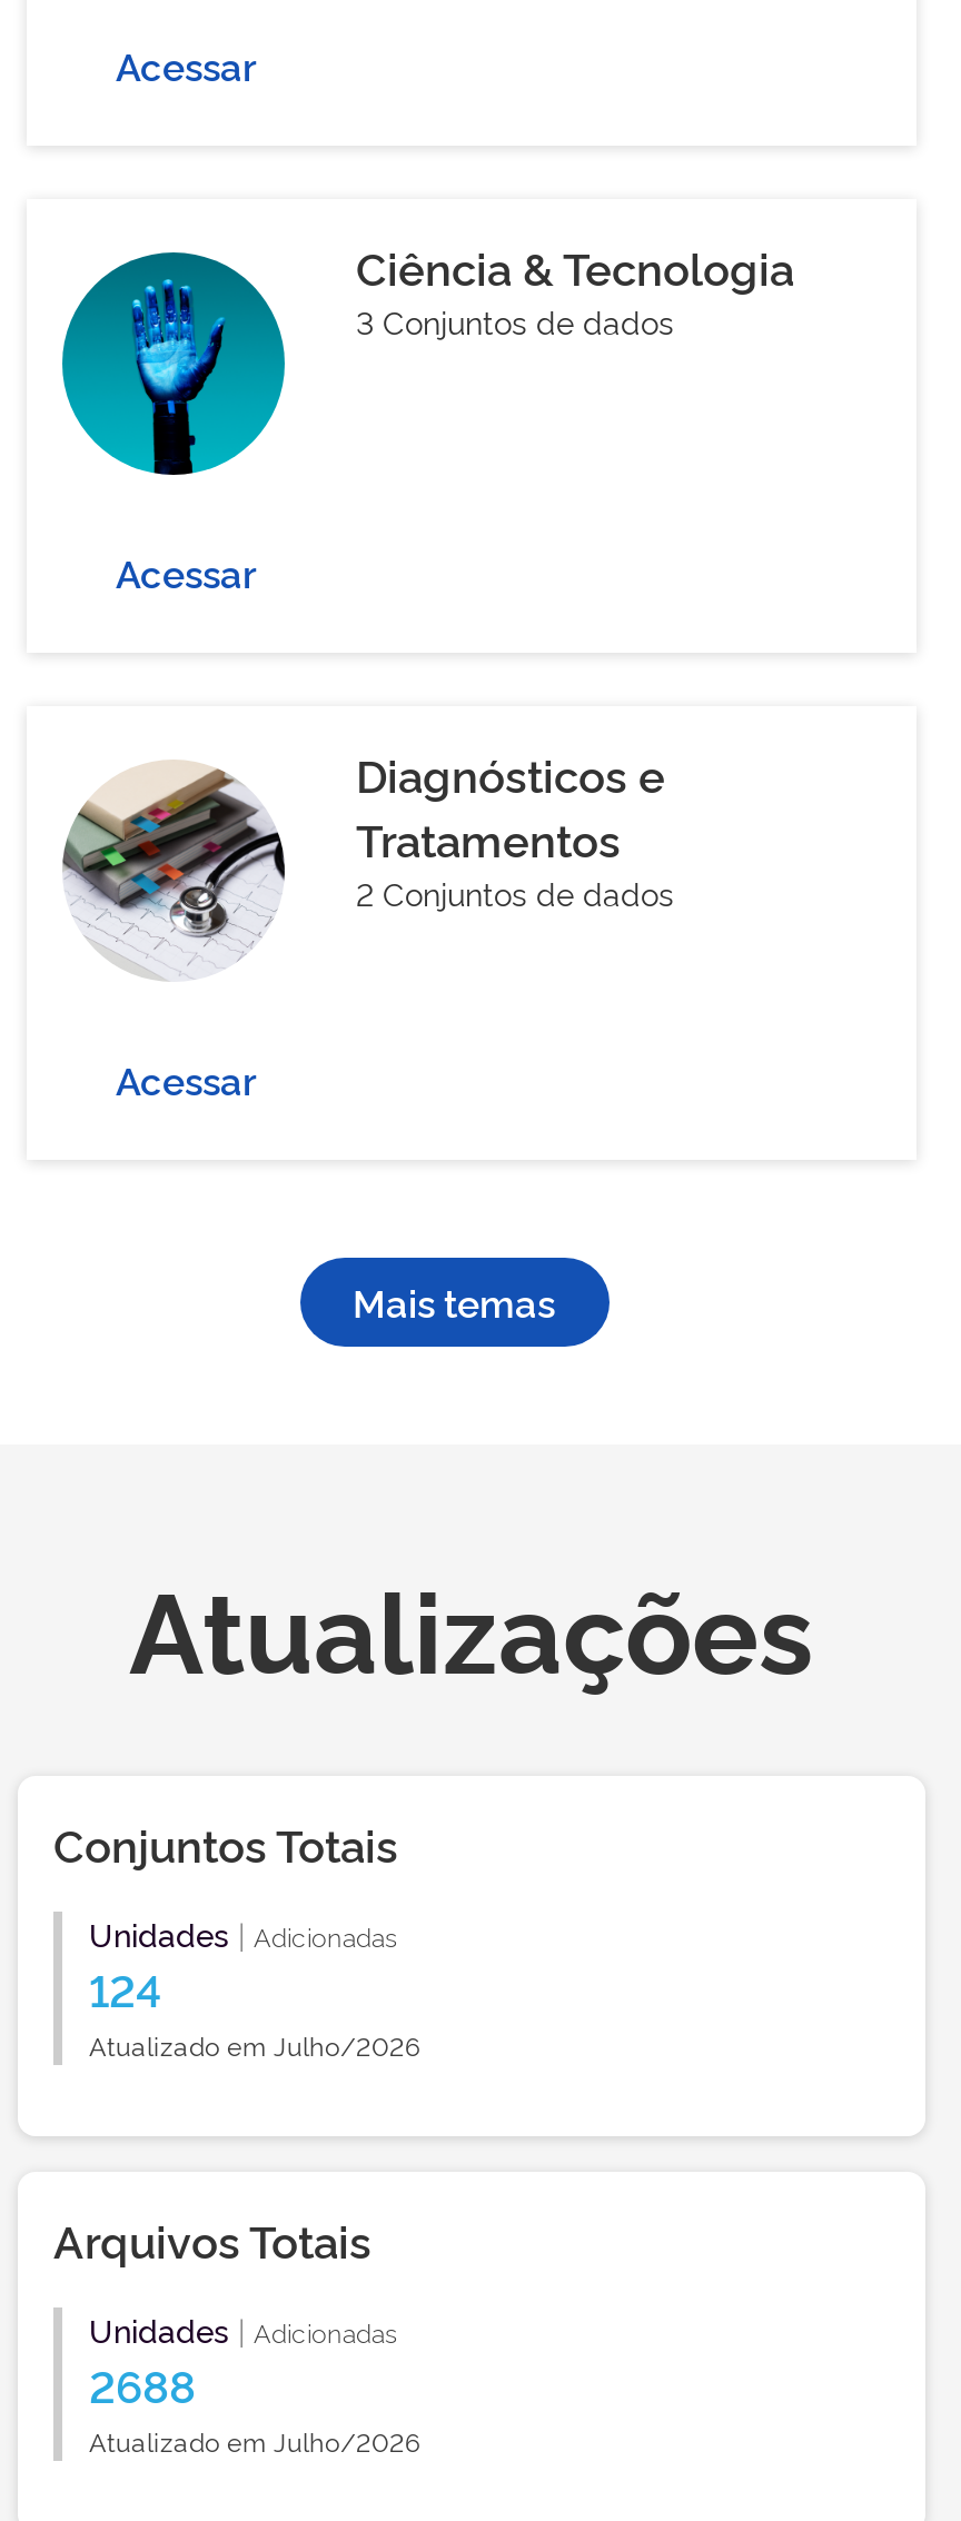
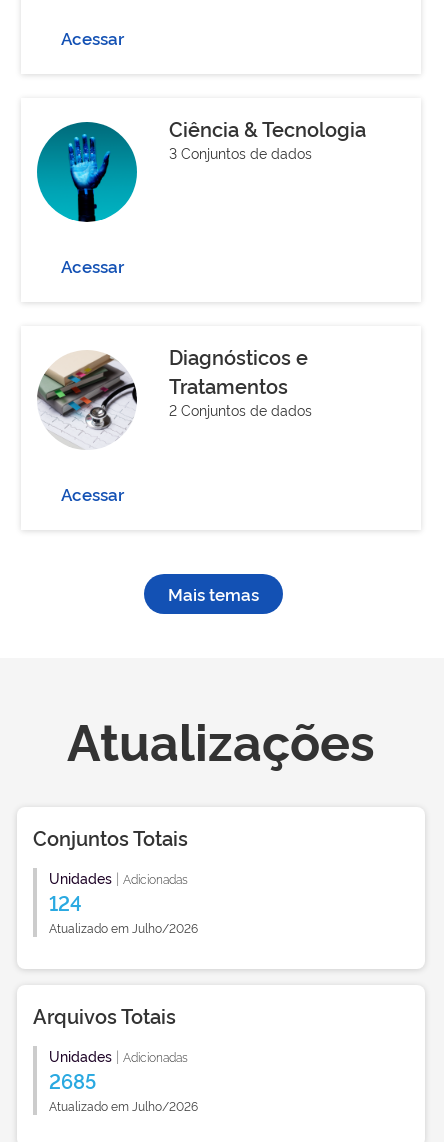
[89,2351,196,2413] 2688 -> [49,1065,96,1093] 2685

